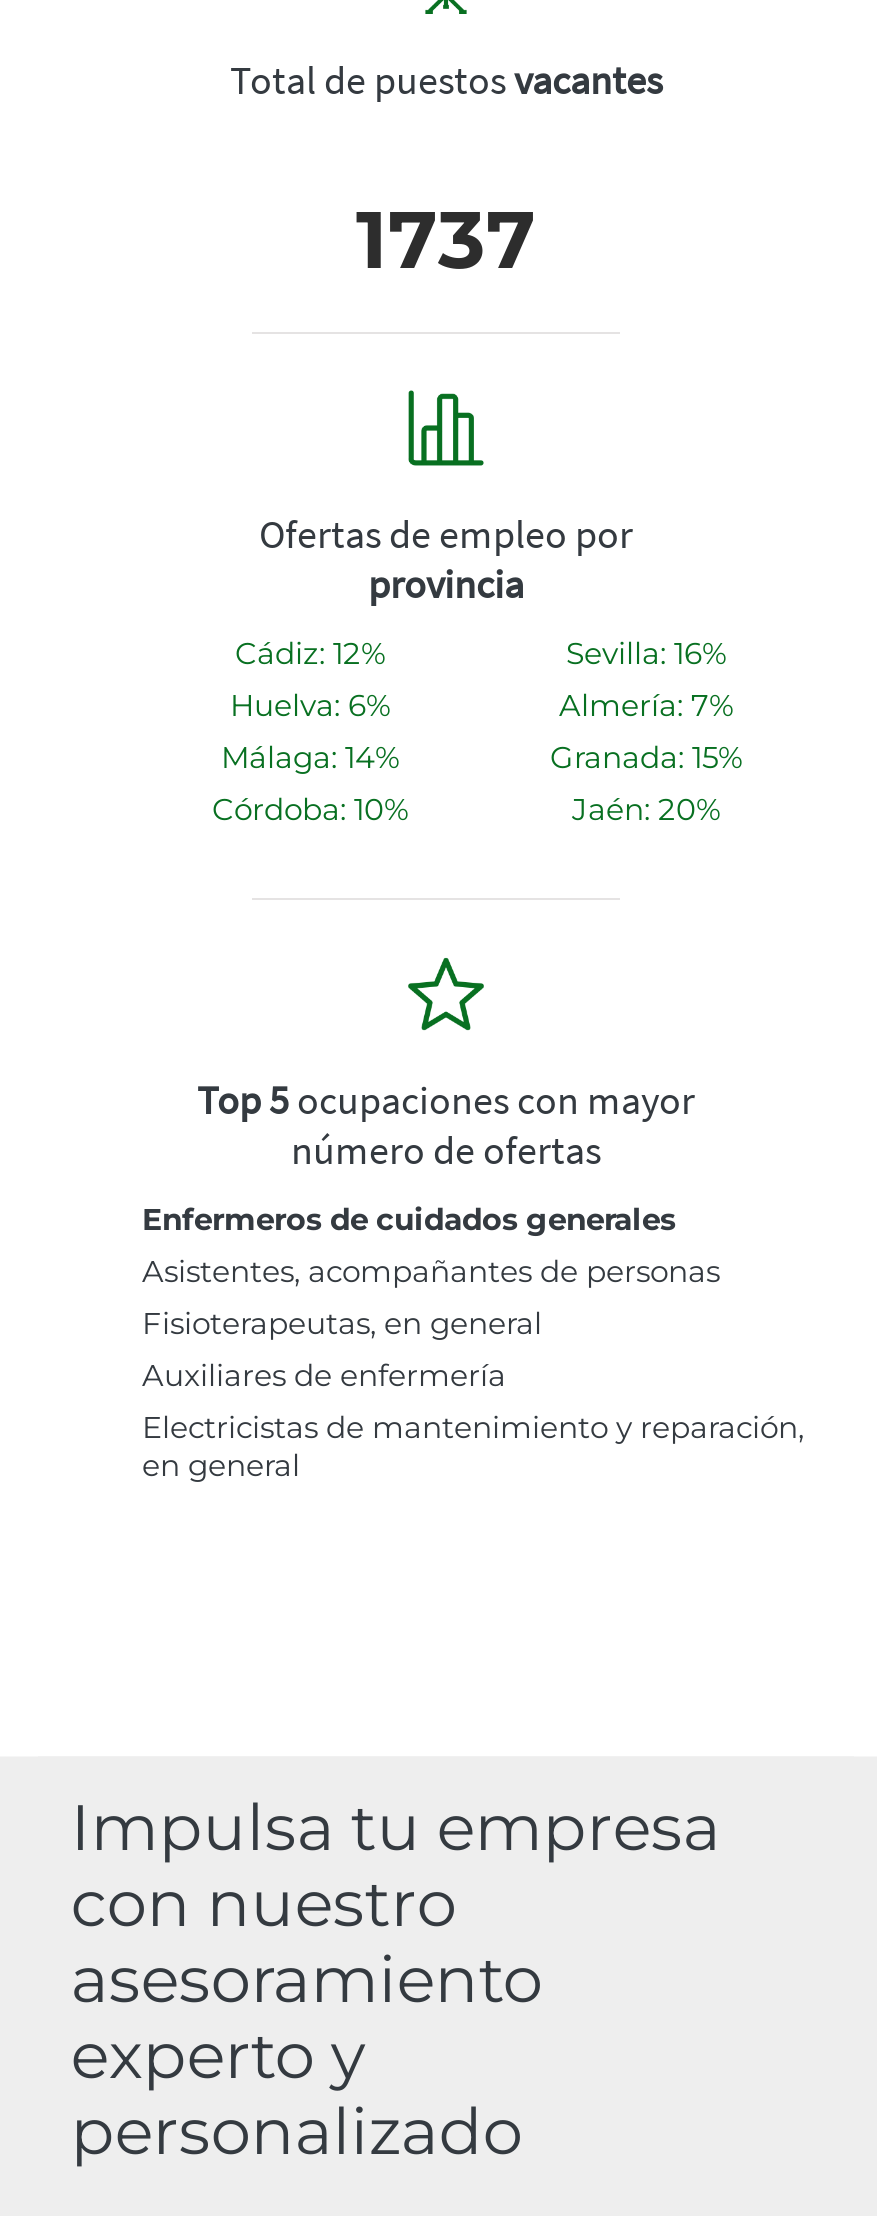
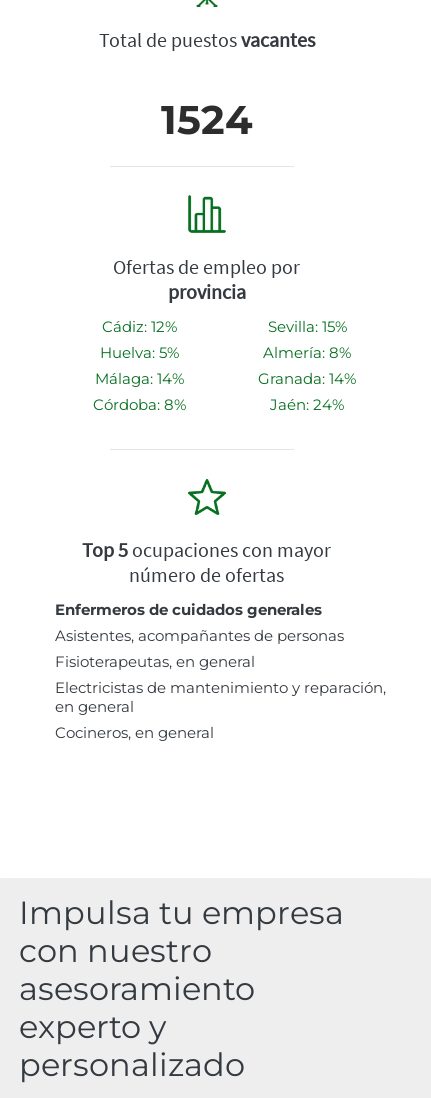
[356,190,536,288] 1737 -> [161,95,253,144] 1524
[566,634,726,672] Sevilla: 16% -> [267,317,346,336] Sevilla: 15%
[230,686,390,724] Huelva: 6% -> [99,343,178,362] Huelva: 5%
[559,686,733,724] Almería: 7% -> [263,343,351,362] Almería: 8%
[550,738,742,776] Granada: 15% -> [258,369,356,388] Granada: 14%
[212,790,408,828] Córdoba: 10% -> [92,395,185,414] Córdoba: 8%
[572,790,720,828] Jaén: 20% -> [270,395,344,414] Jaén: 24%
[142,1356,506,1394] Auxiliares de enfermería -> none
moved [142,1408,804,1484] -> [55,678,386,716]: Electricistas de mantenimiento y reparación, | en general
none -> [55,723,214,742] Cocineros, en general

